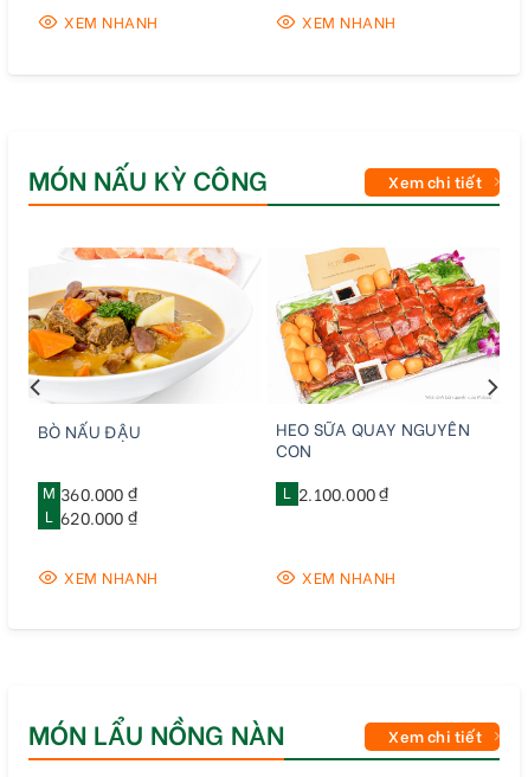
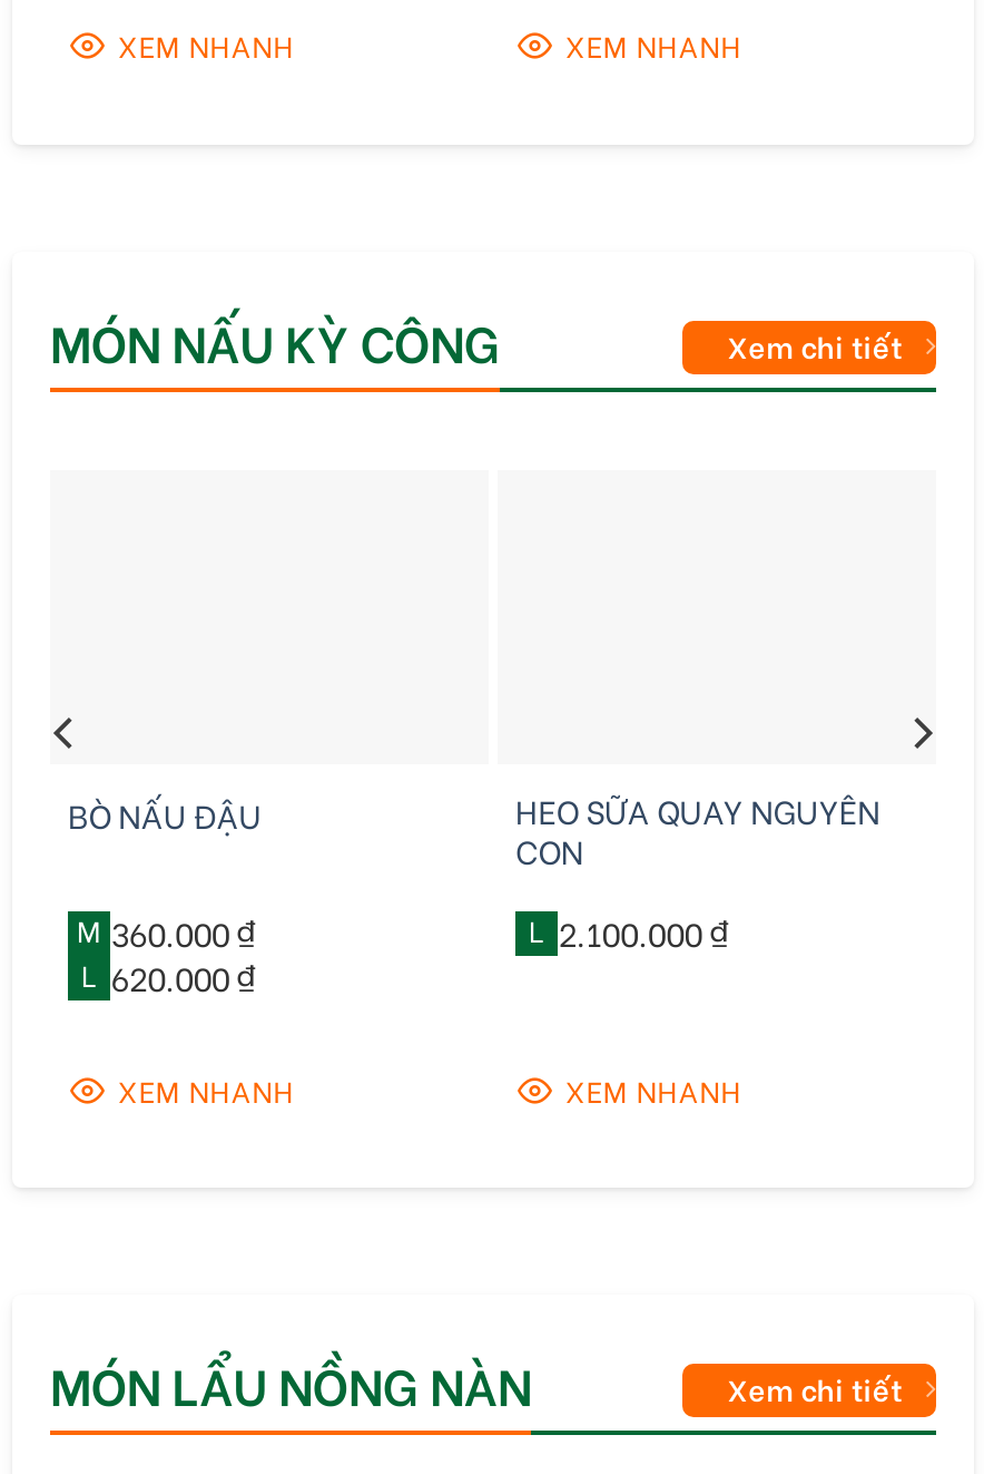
[27,246,239,403] [image] -> none
[277,248,501,405] [image] -> none

